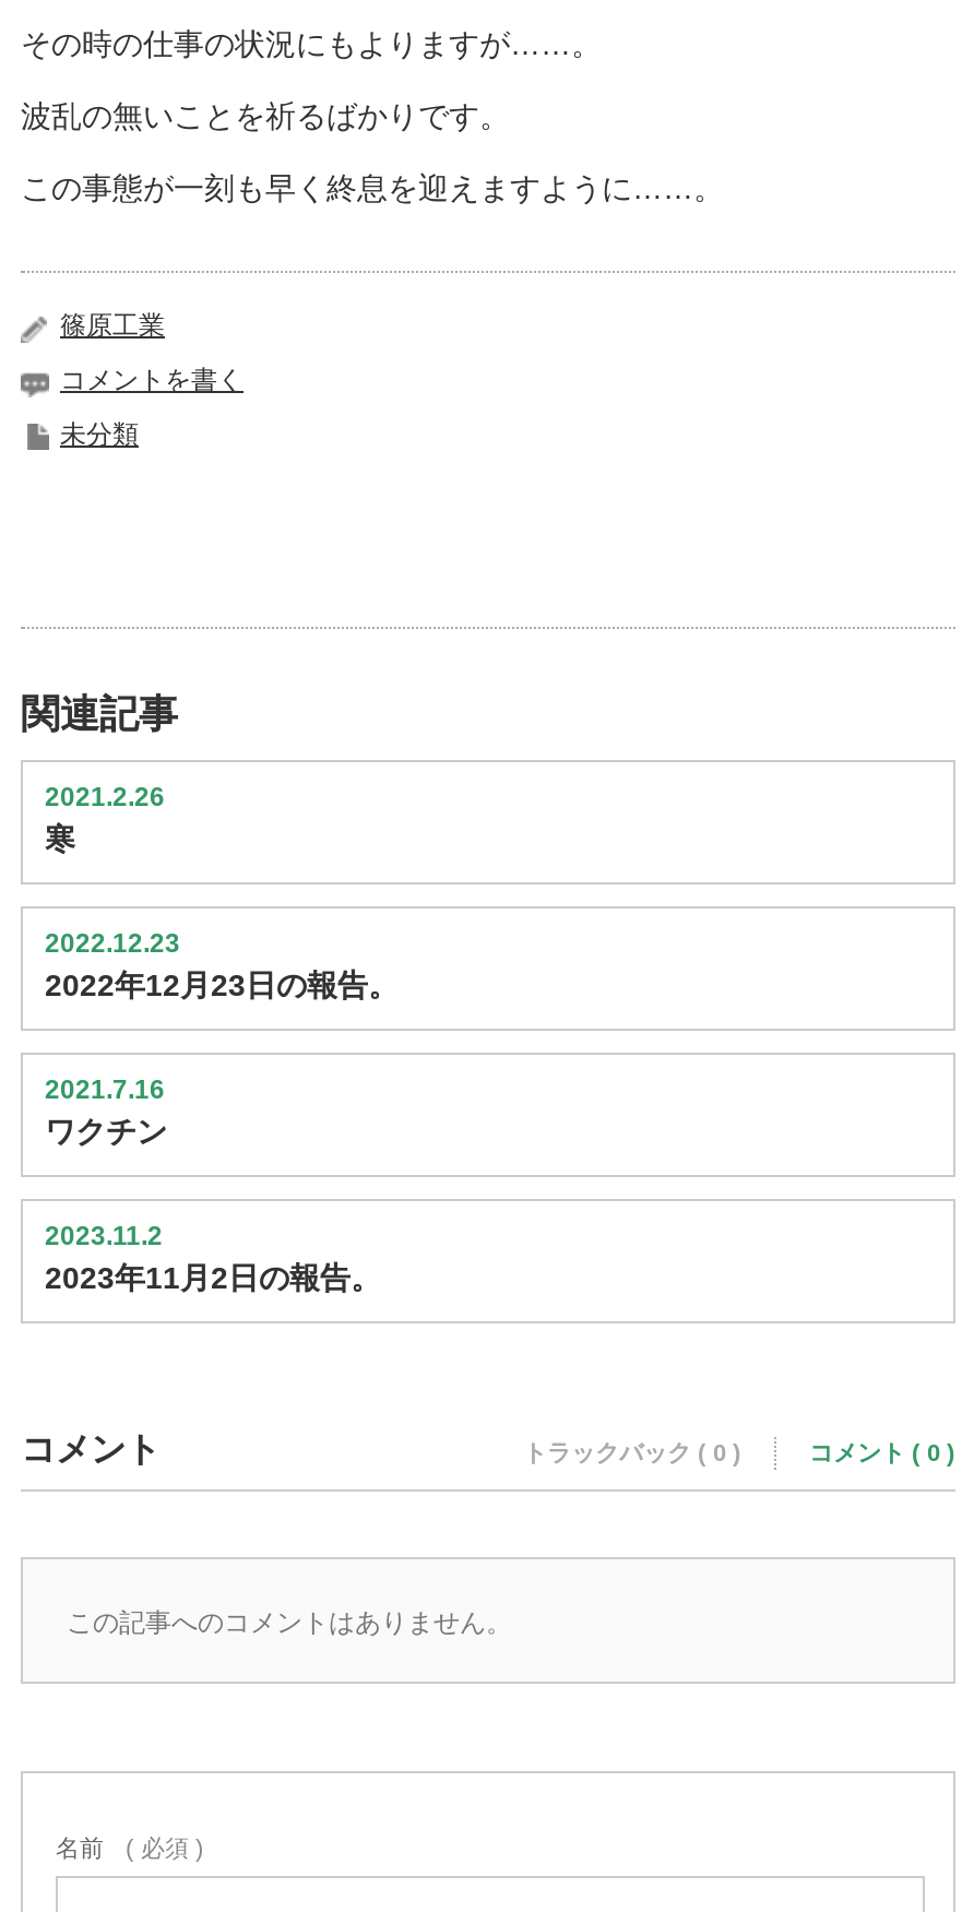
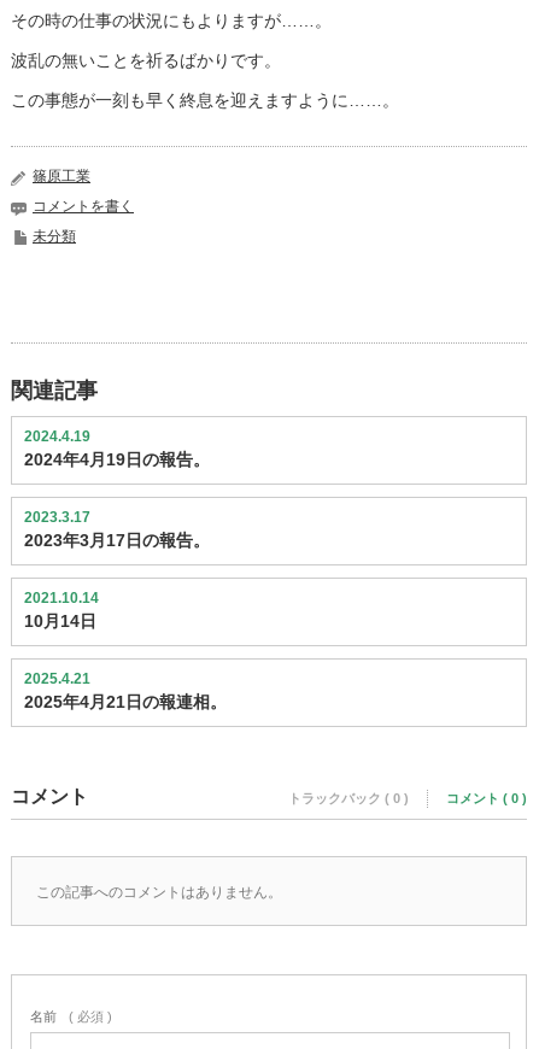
[45,782,165,856] 2021.2.26 | 寒 -> [24,428,210,469] 2024.4.19 | 2024年4月19日の報告。
[45,928,399,1002] 2022.12.23 | 2022年12月23日の報告。 -> [24,509,210,550] 2023.3.17 | 2023年3月17日の報告。
[45,1074,167,1149] 2021.7.16 | ワクチン -> [24,590,99,631] 2021.10.14 | 10月14日
[45,1221,381,1295] 2023.11.2 | 2023年11月2日の報告。 -> [24,670,227,711] 2025.4.21 | 2025年4月21日の報連相。

